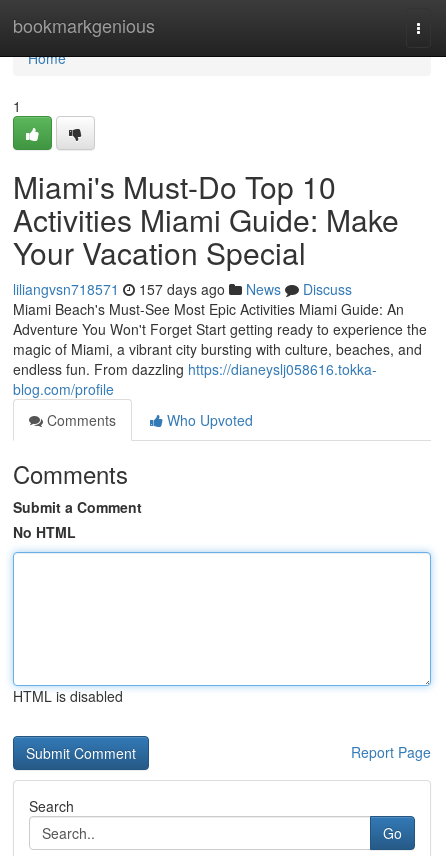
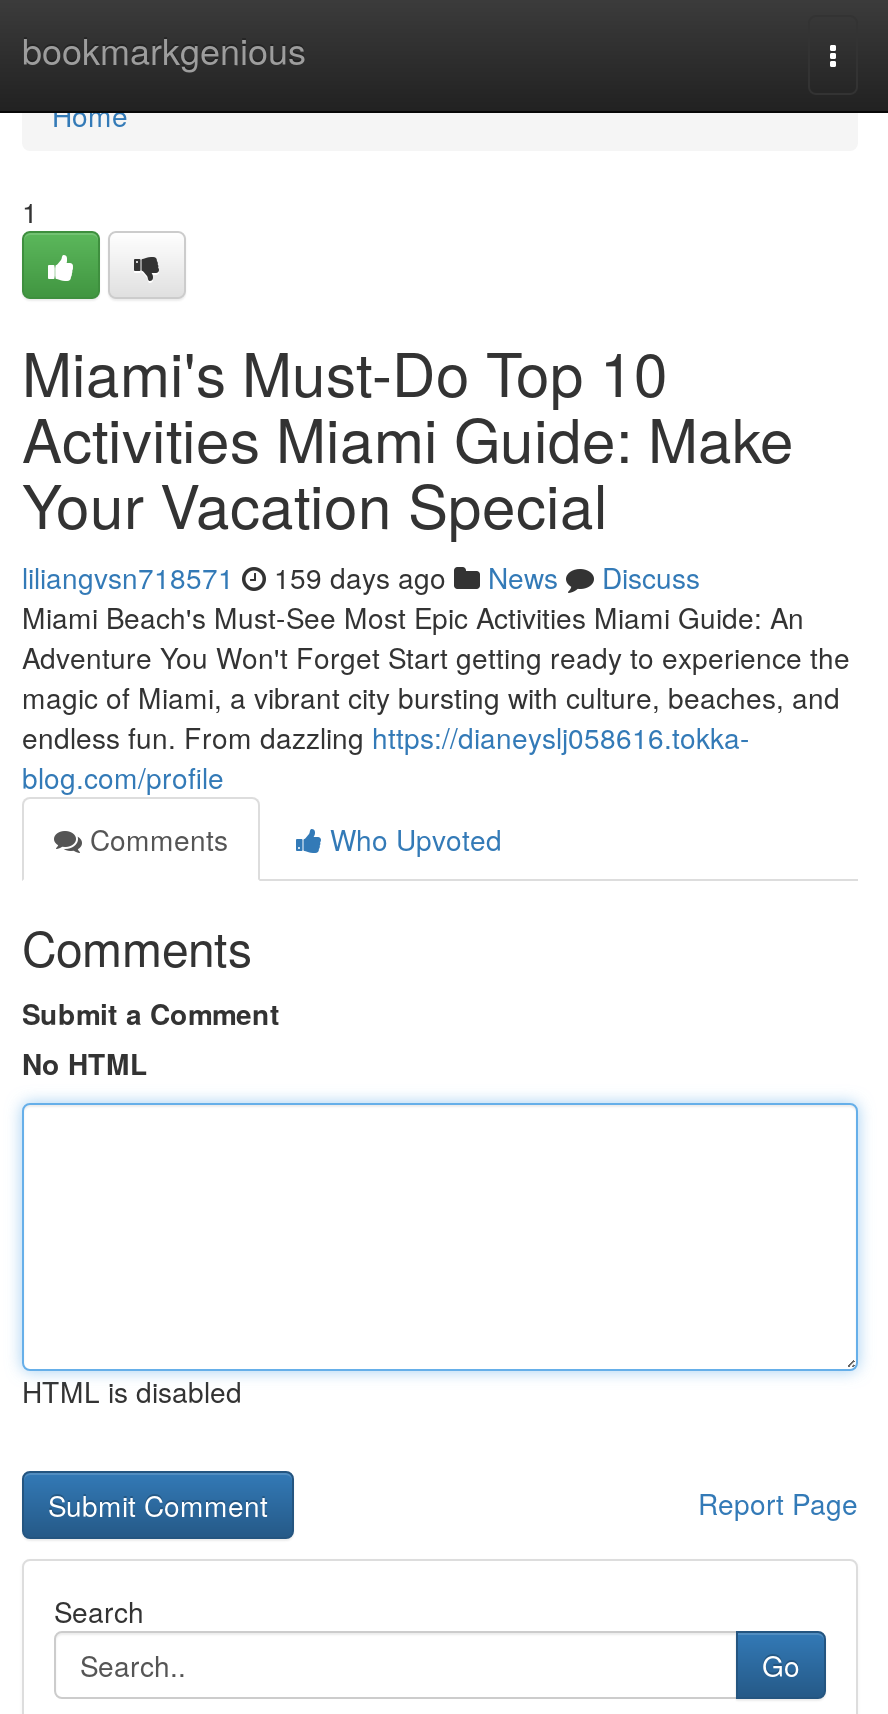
[13,279,352,299] liliangvsn718571 157 days ago News Discuss -> [22,557,700,597] liliangvsn718571 159 days ago News Discuss

